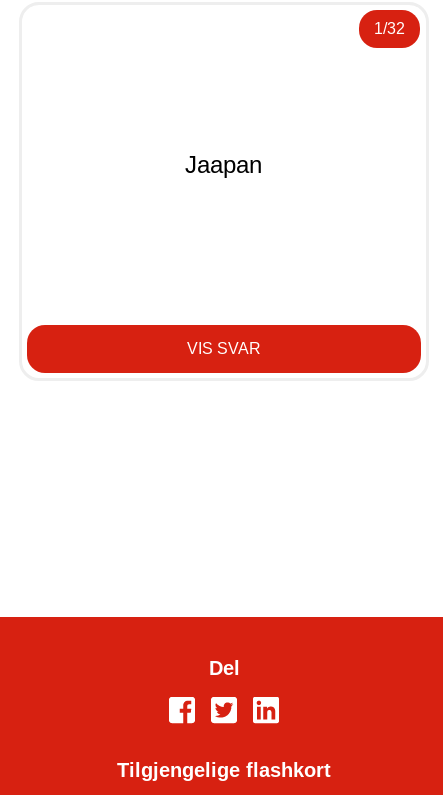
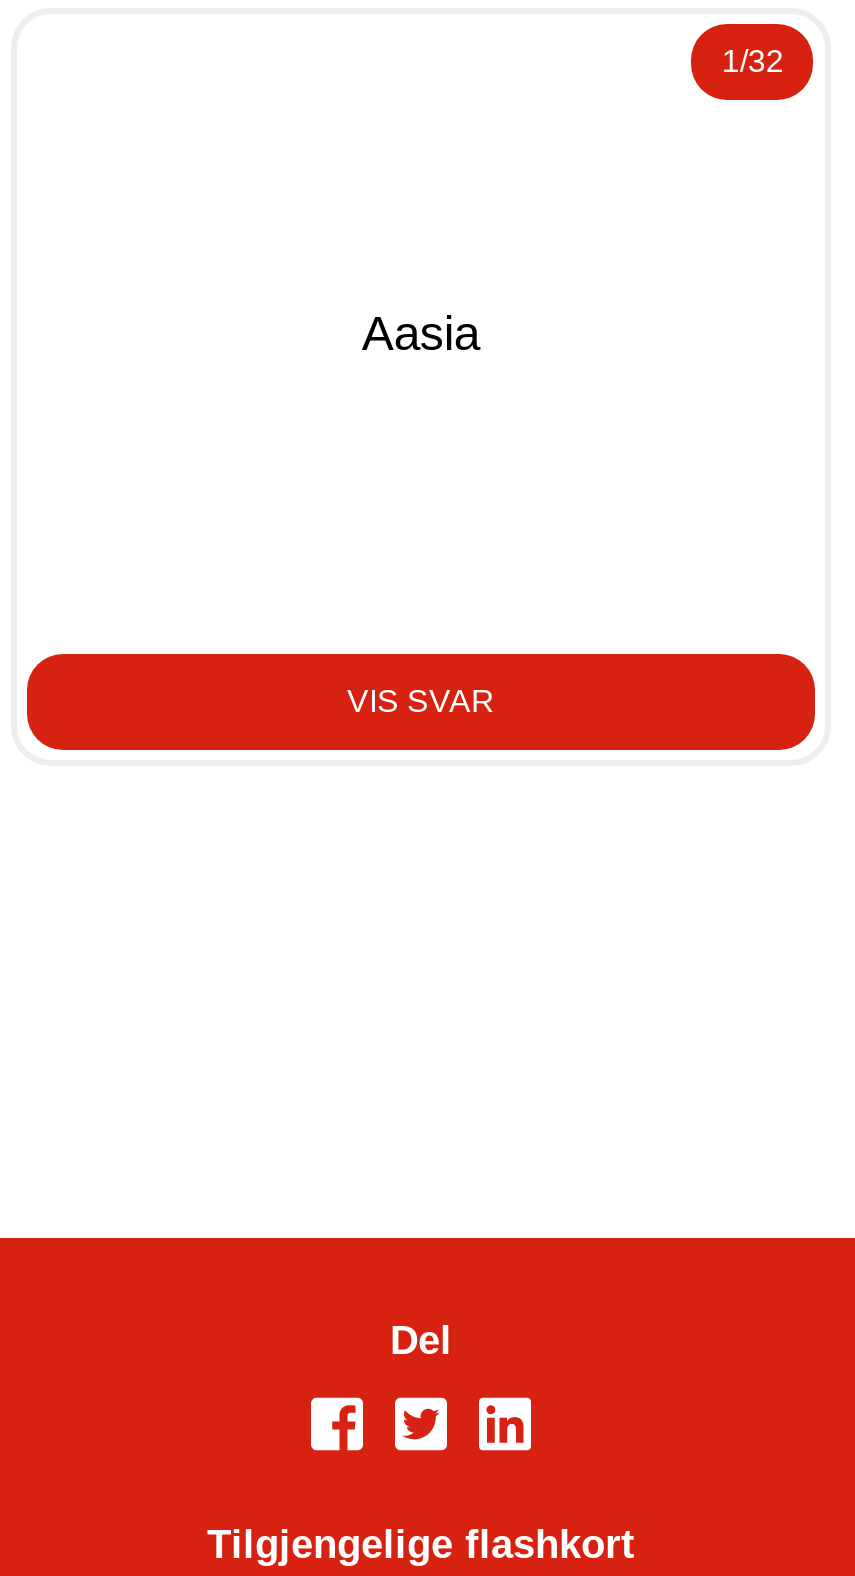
[185,151,262,178] Jaapan -> [362,306,480,360] Aasia

